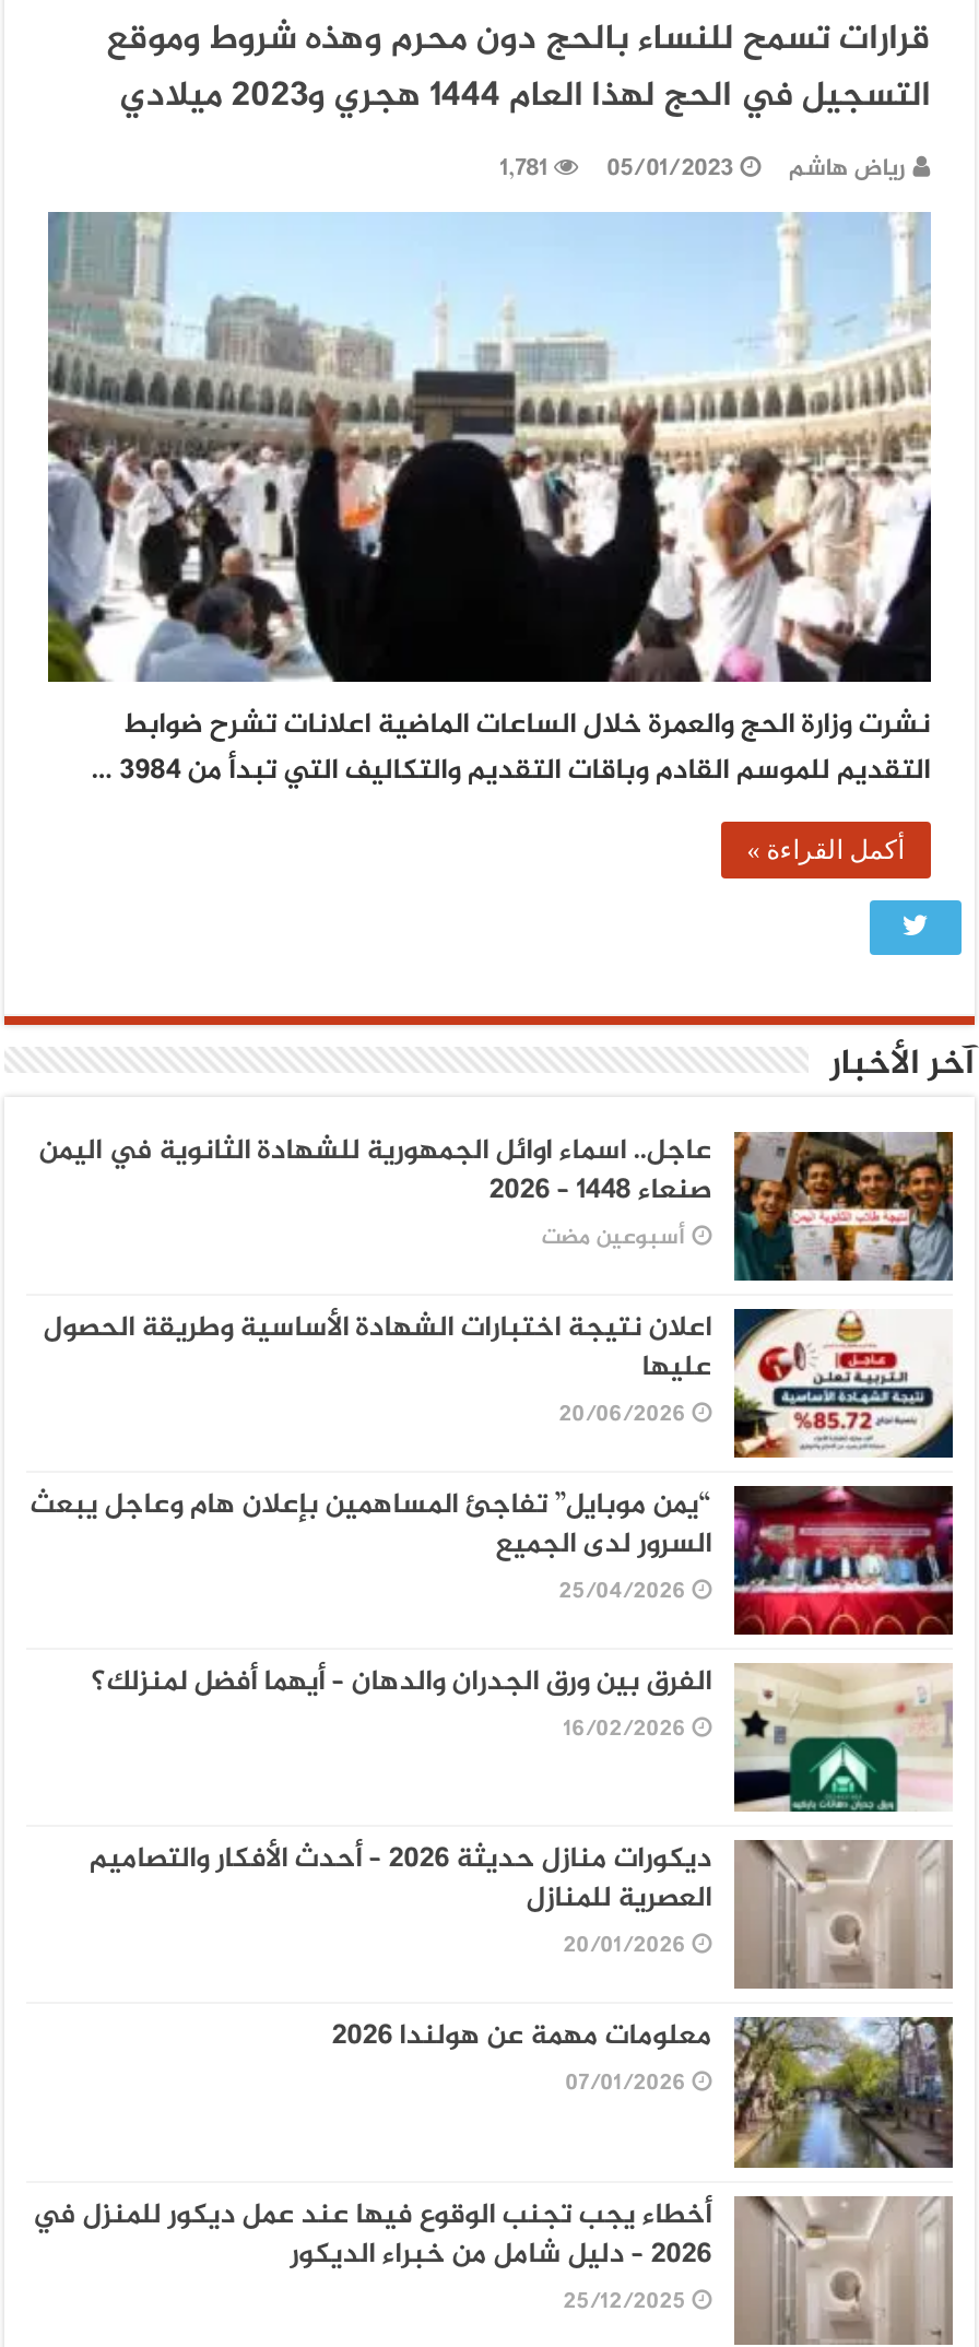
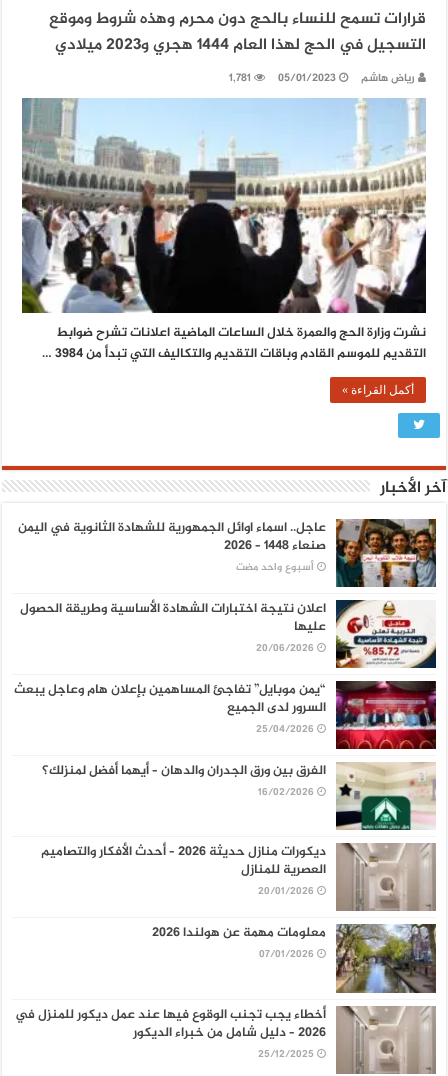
[544,1219,688,1256] أسبوعين مضت -> [237,559,315,576] أسبوع واحد مضت

